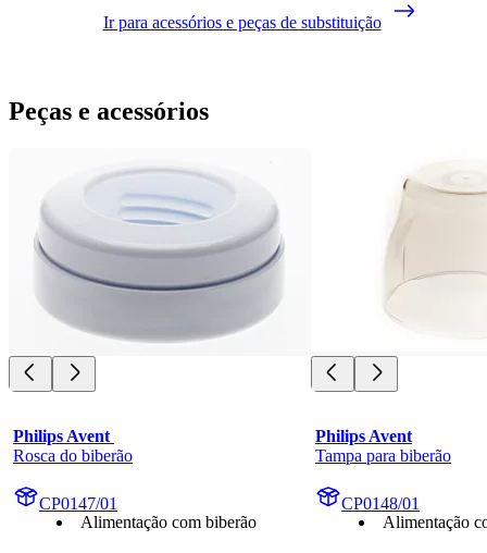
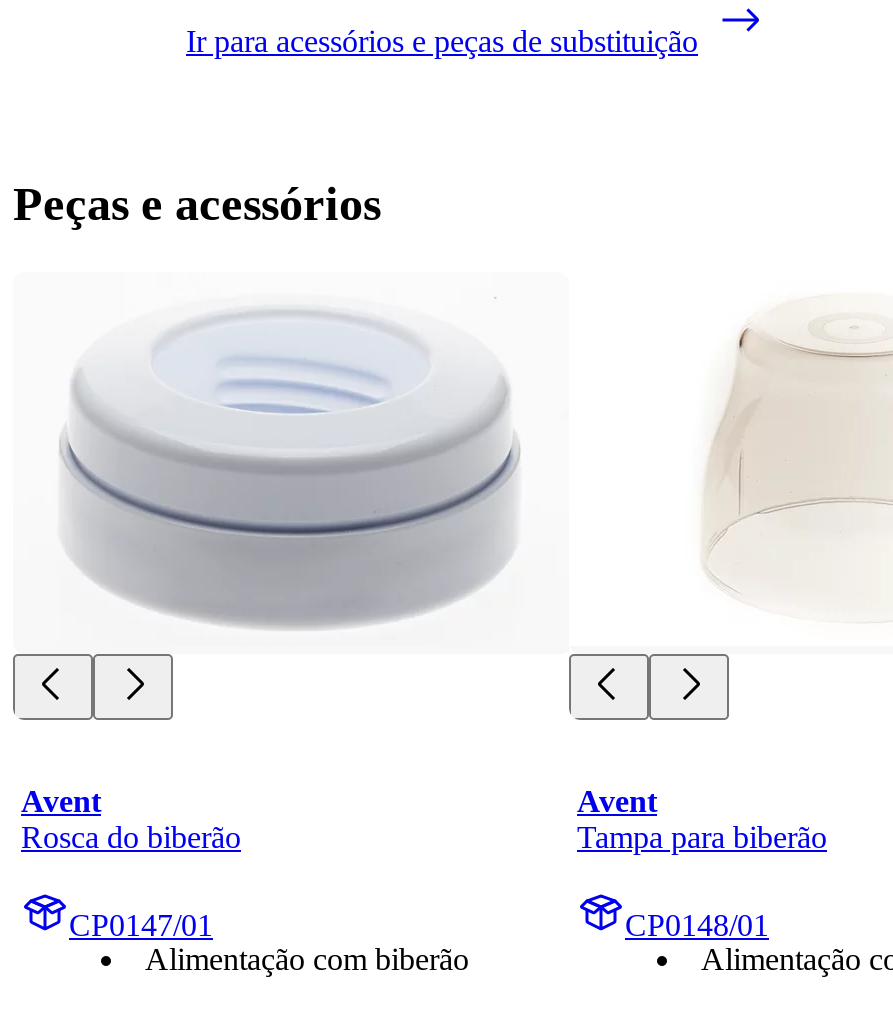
[13,427,114,446] Philips Avent -> [21,785,101,819] Avent
[315,427,412,446] Philips Avent -> [577,785,657,819] Avent

